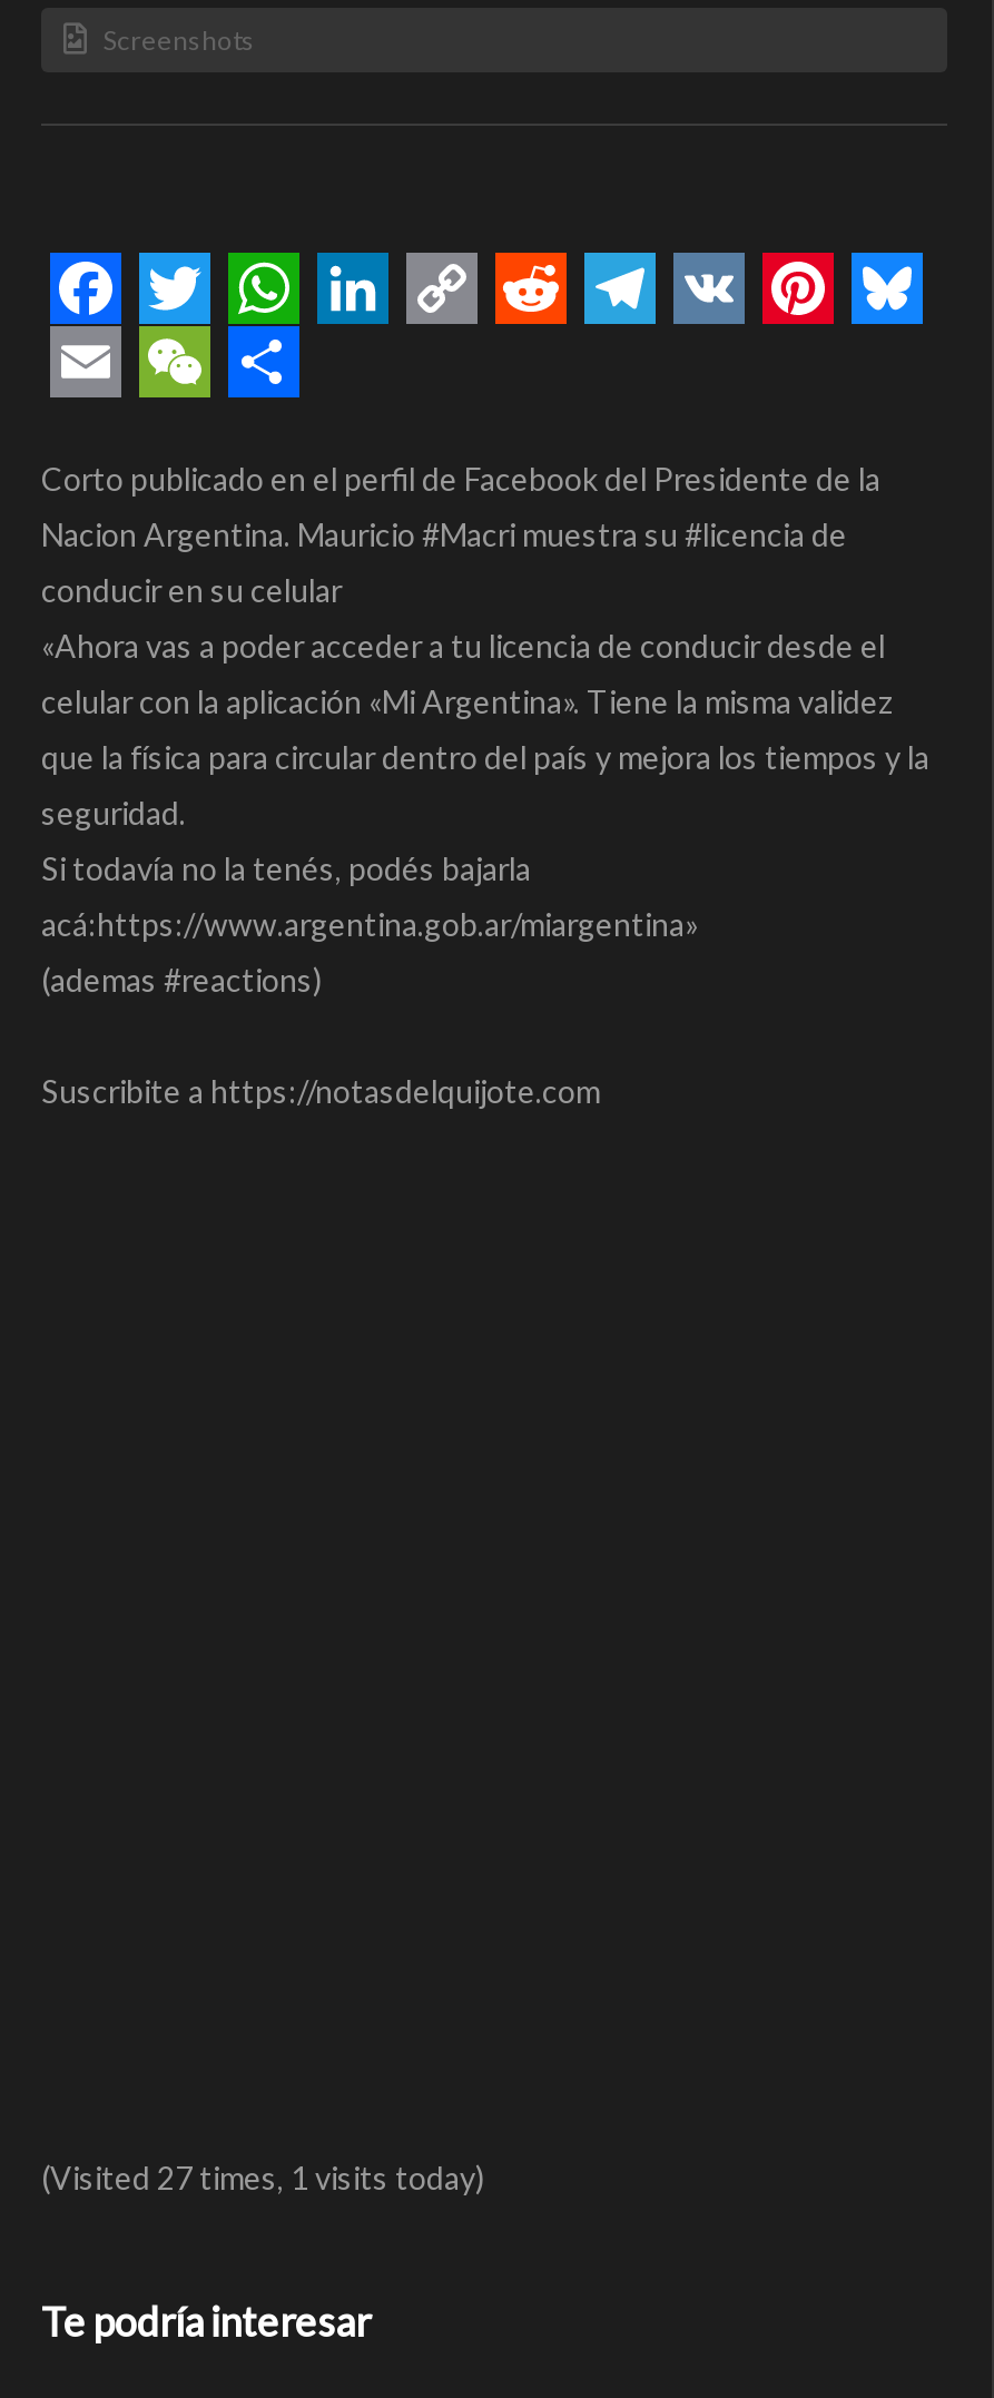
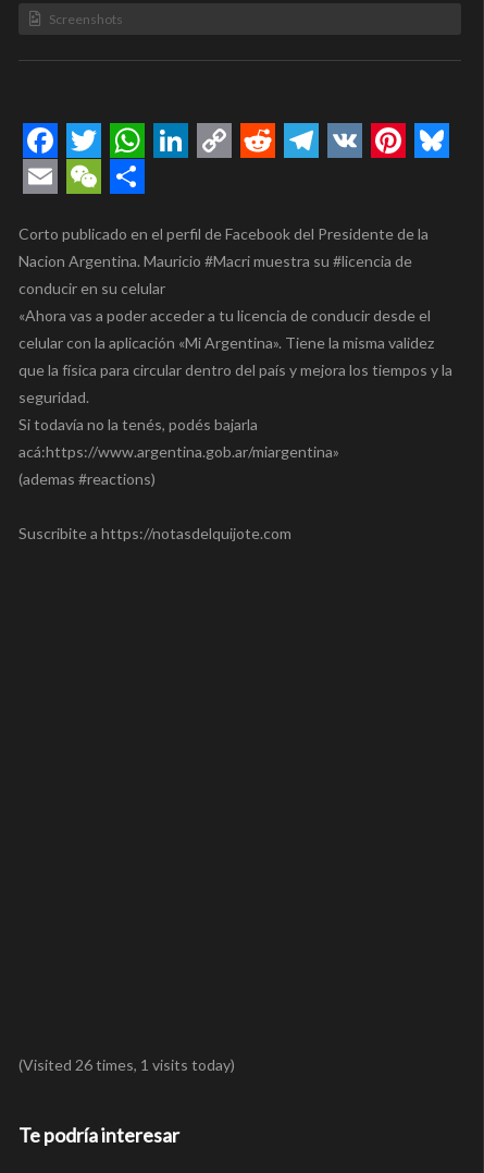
[41,2160,484,2198] (Visited 27 times, 1 visits today) -> [18,1056,235,1074] (Visited 26 times, 1 visits today)

